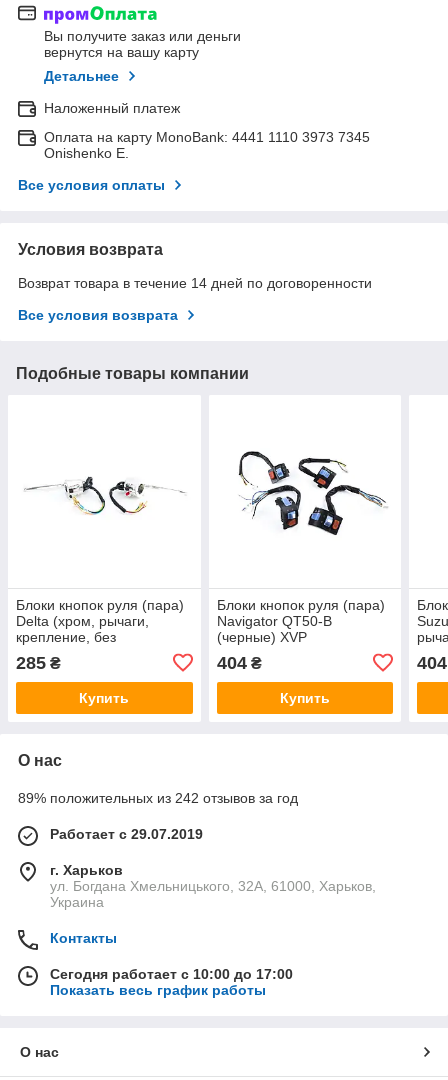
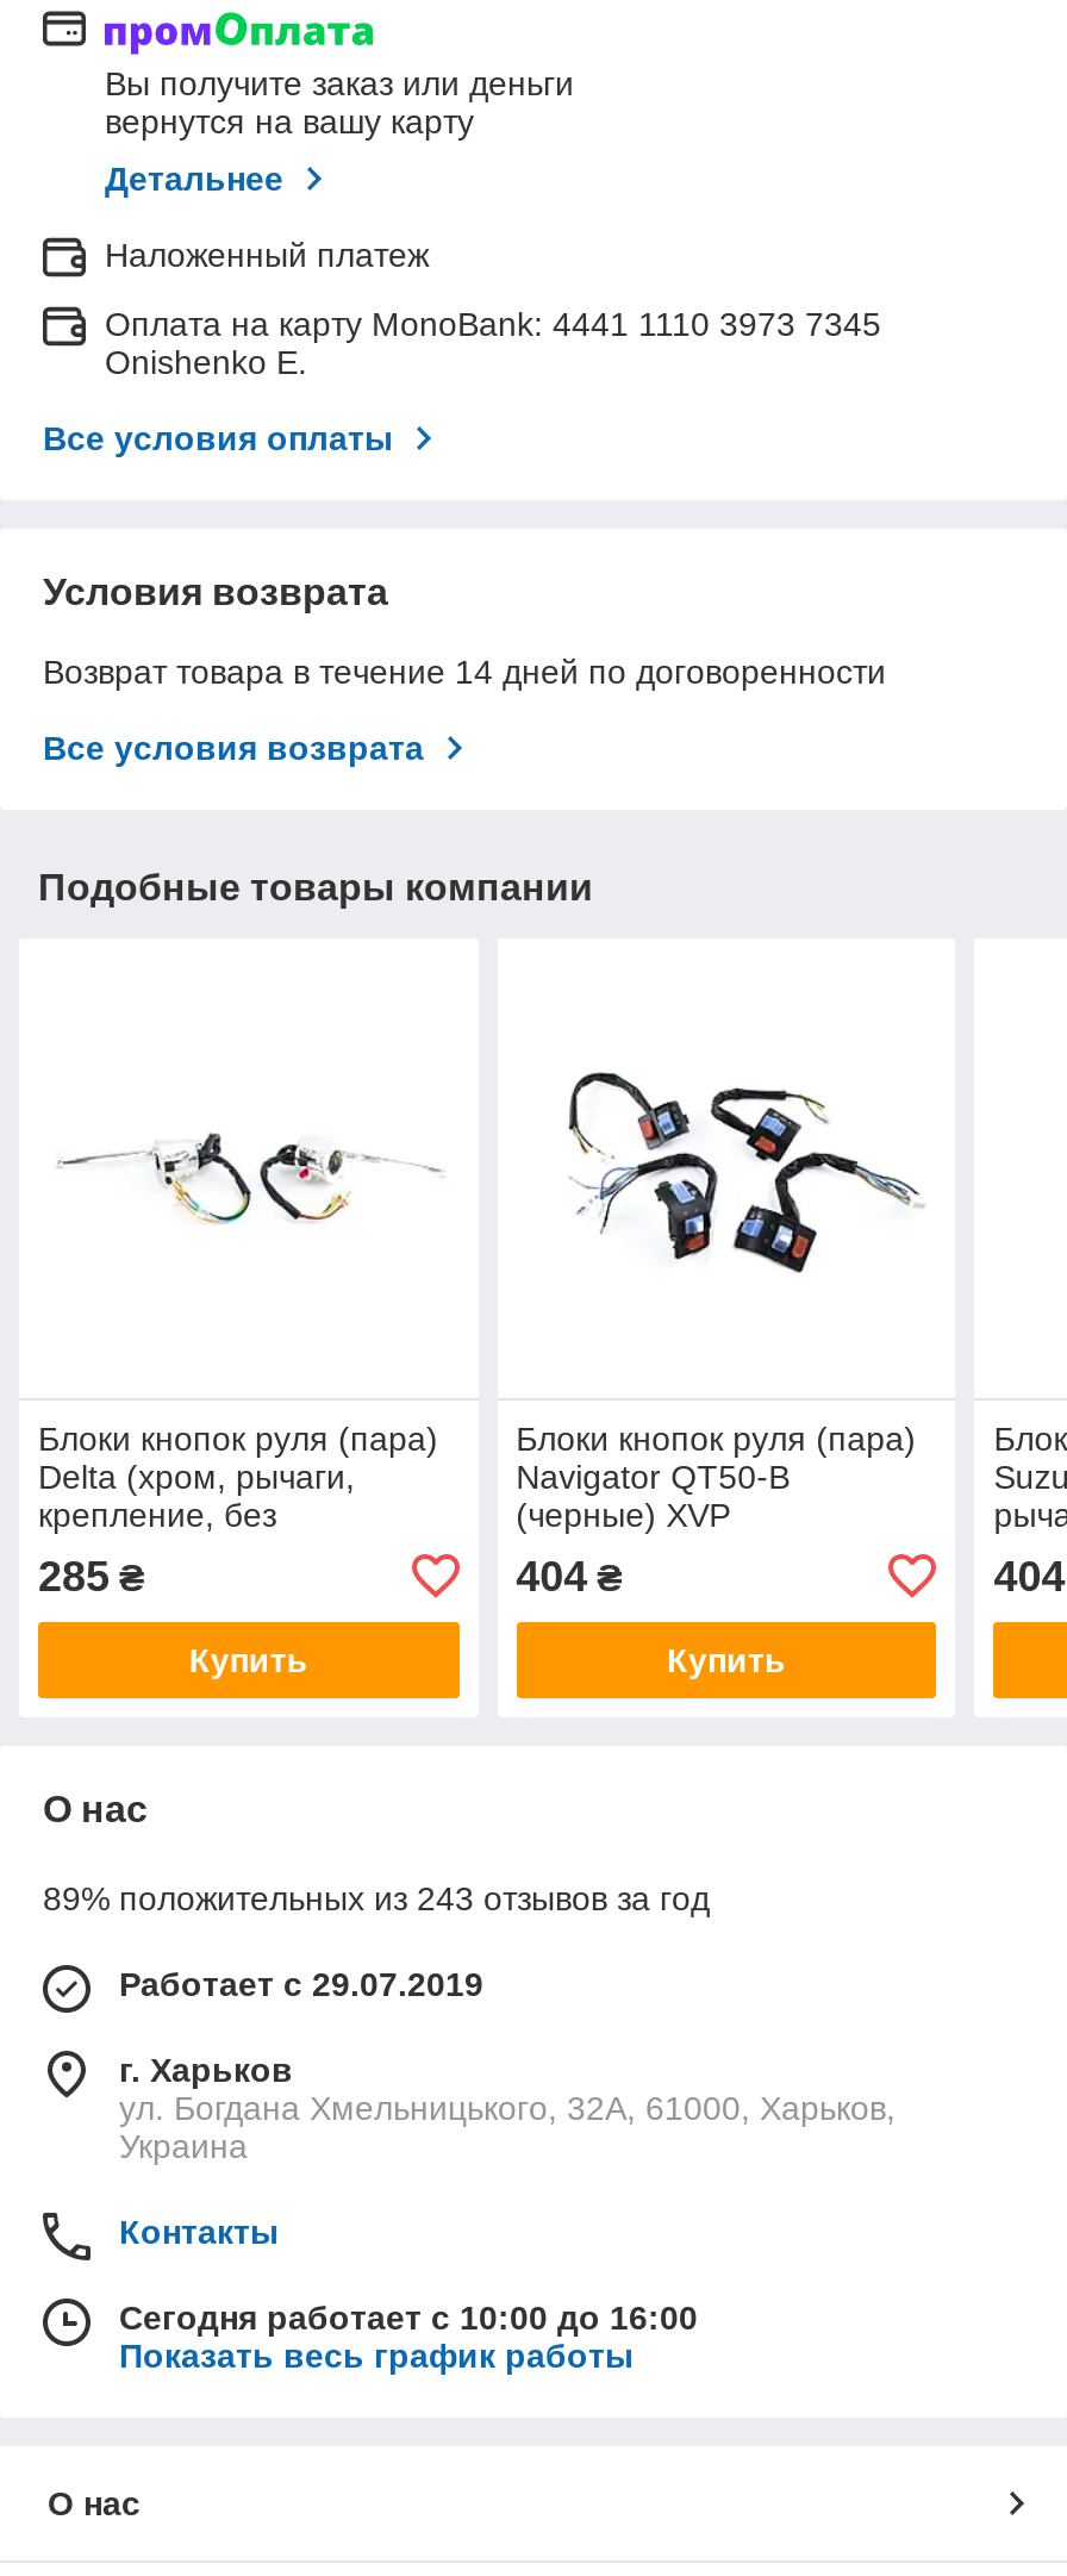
[18,790,298,806] 89% положительных из 242 отзывов за год -> [43,1879,710,1917] 89% положительных из 243 отзывов за год
[50,966,293,982] Сегодня работает с 10:00 до 17:00 -> [119,2298,698,2336] Сегодня работает с 10:00 до 16:00

